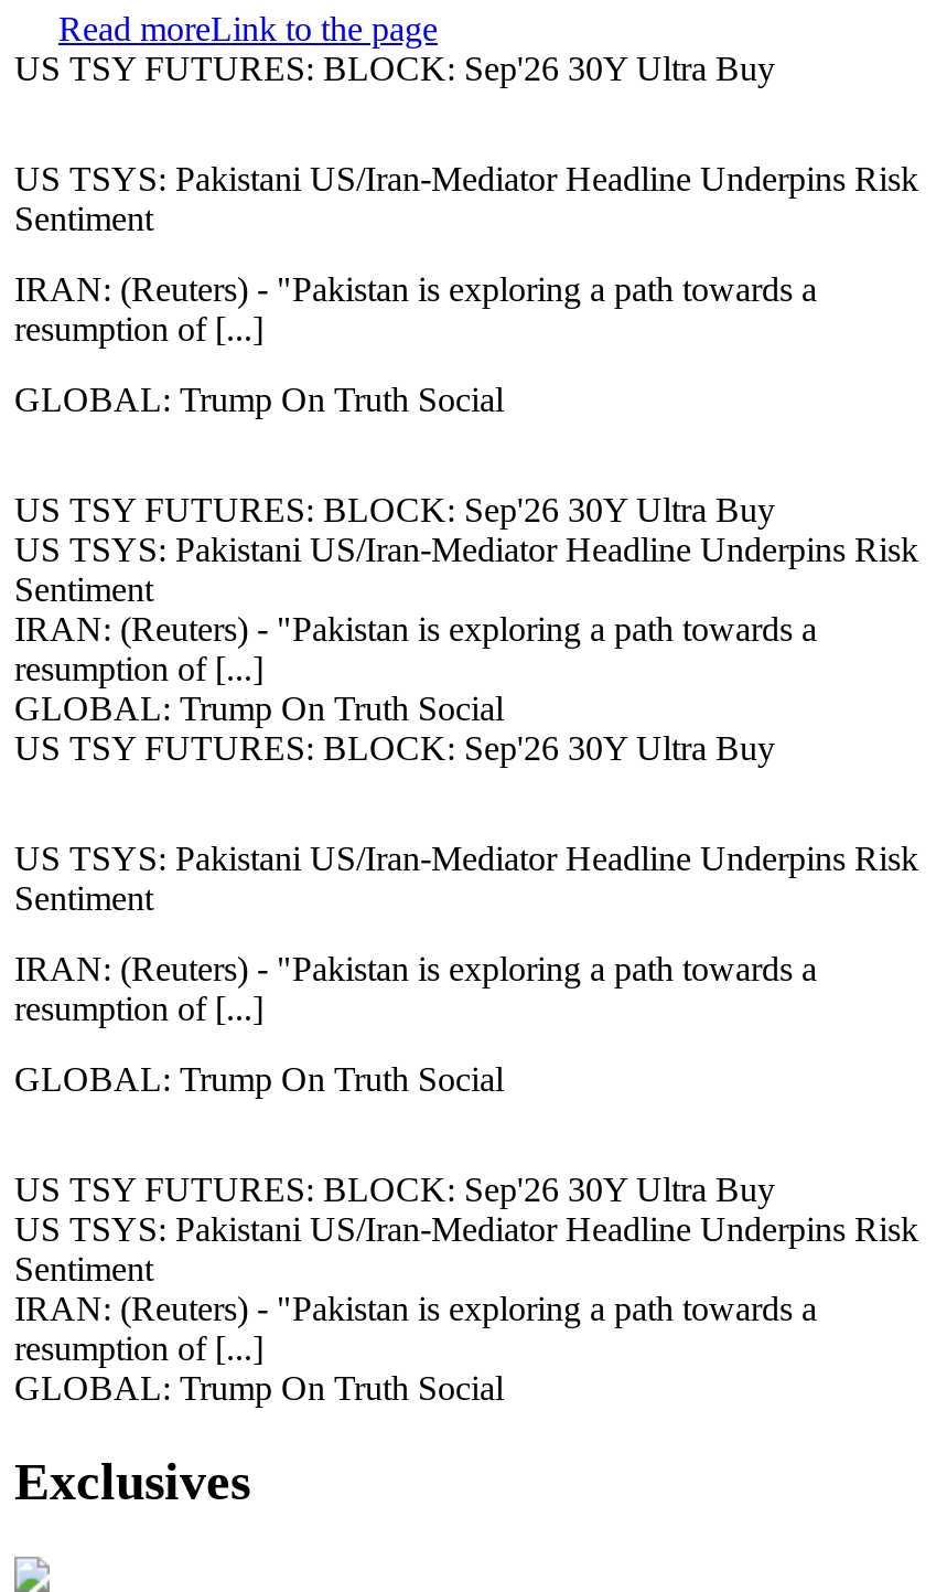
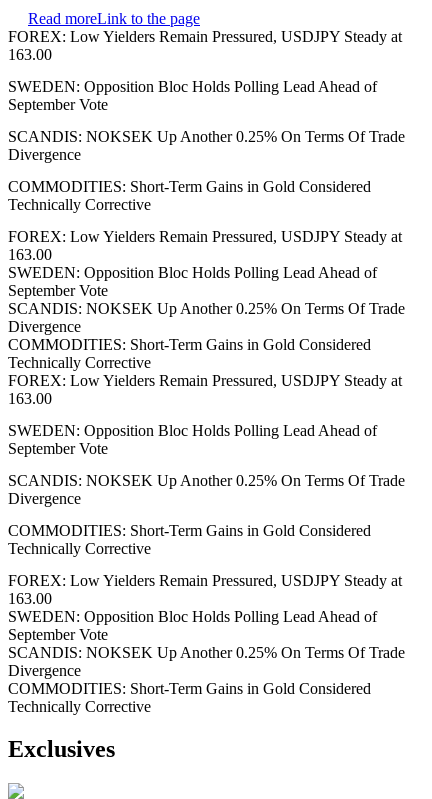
[14,50,775,88] US TSY FUTURES: BLOCK: Sep'26 30Y Ultra Buy -> [8,28,402,63] FOREX: Low Yielders Remain Pressured, USDJPY Steady at | 163.00
[14,160,918,238] US TSYS: Pakistani US/Iran-Mediator Headline Underpins Risk | Sentiment -> [8,78,377,113] SWEDEN: Opposition Bloc Holds Polling Lead Ahead of | September Vote
[14,271,817,348] IRAN: (Reuters) - "Pakistan is exploring a path towards a | resumption of [...] -> [8,128,405,163] SCANDIS: NOKSEK Up Another 0.25% On Terms Of Trade | Divergence
[14,381,504,419] GLOBAL: Trump On Truth Social -> [8,178,371,213] COMMODITIES: Short-Term Gains in Gold Considered | Technically Corrective
[14,491,918,767] US TSY FUTURES: BLOCK: Sep'26 30Y Ultra Buy | US TSYS: Pakistani US/Iran-Mediator Headline Underpins Risk | Sentiment | IRAN: (Reuters) - "Pakistan is exploring a path towards a | resumption of [...] | GLOBAL: Trump On Truth Social | US TSY FUTURES: BLOCK: Sep'26 30Y Ultra Buy -> [8,228,405,407] FOREX: Low Yielders Remain Pressured, USDJPY Steady at | 163.00 | SWEDEN: Opposition Bloc Holds Polling Lead Ahead of | September Vote | SCANDIS: NOKSEK Up Another 0.25% On Terms Of Trade | Divergence | COMMODITIES: Short-Term Gains in Gold Considered | Technically Corrective | FOREX: Low Yielders Remain Pressured, USDJPY Steady at | 163.00
[14,840,918,917] US TSYS: Pakistani US/Iran-Mediator Headline Underpins Risk | Sentiment -> [8,422,377,457] SWEDEN: Opposition Bloc Holds Polling Lead Ahead of | September Vote
[14,950,817,1028] IRAN: (Reuters) - "Pakistan is exploring a path towards a | resumption of [...] -> [8,472,405,507] SCANDIS: NOKSEK Up Another 0.25% On Terms Of Trade | Divergence
[14,1061,504,1098] GLOBAL: Trump On Truth Social -> [8,522,371,557] COMMODITIES: Short-Term Gains in Gold Considered | Technically Corrective
[14,1171,918,1407] US TSY FUTURES: BLOCK: Sep'26 30Y Ultra Buy | US TSYS: Pakistani US/Iran-Mediator Headline Underpins Risk | Sentiment | IRAN: (Reuters) - "Pakistan is exploring a path towards a | resumption of [...] | GLOBAL: Trump On Truth Social -> [8,572,405,715] FOREX: Low Yielders Remain Pressured, USDJPY Steady at | 163.00 | SWEDEN: Opposition Bloc Holds Polling Lead Ahead of | September Vote | SCANDIS: NOKSEK Up Another 0.25% On Terms Of Trade | Divergence | COMMODITIES: Short-Term Gains in Gold Considered | Technically Corrective

